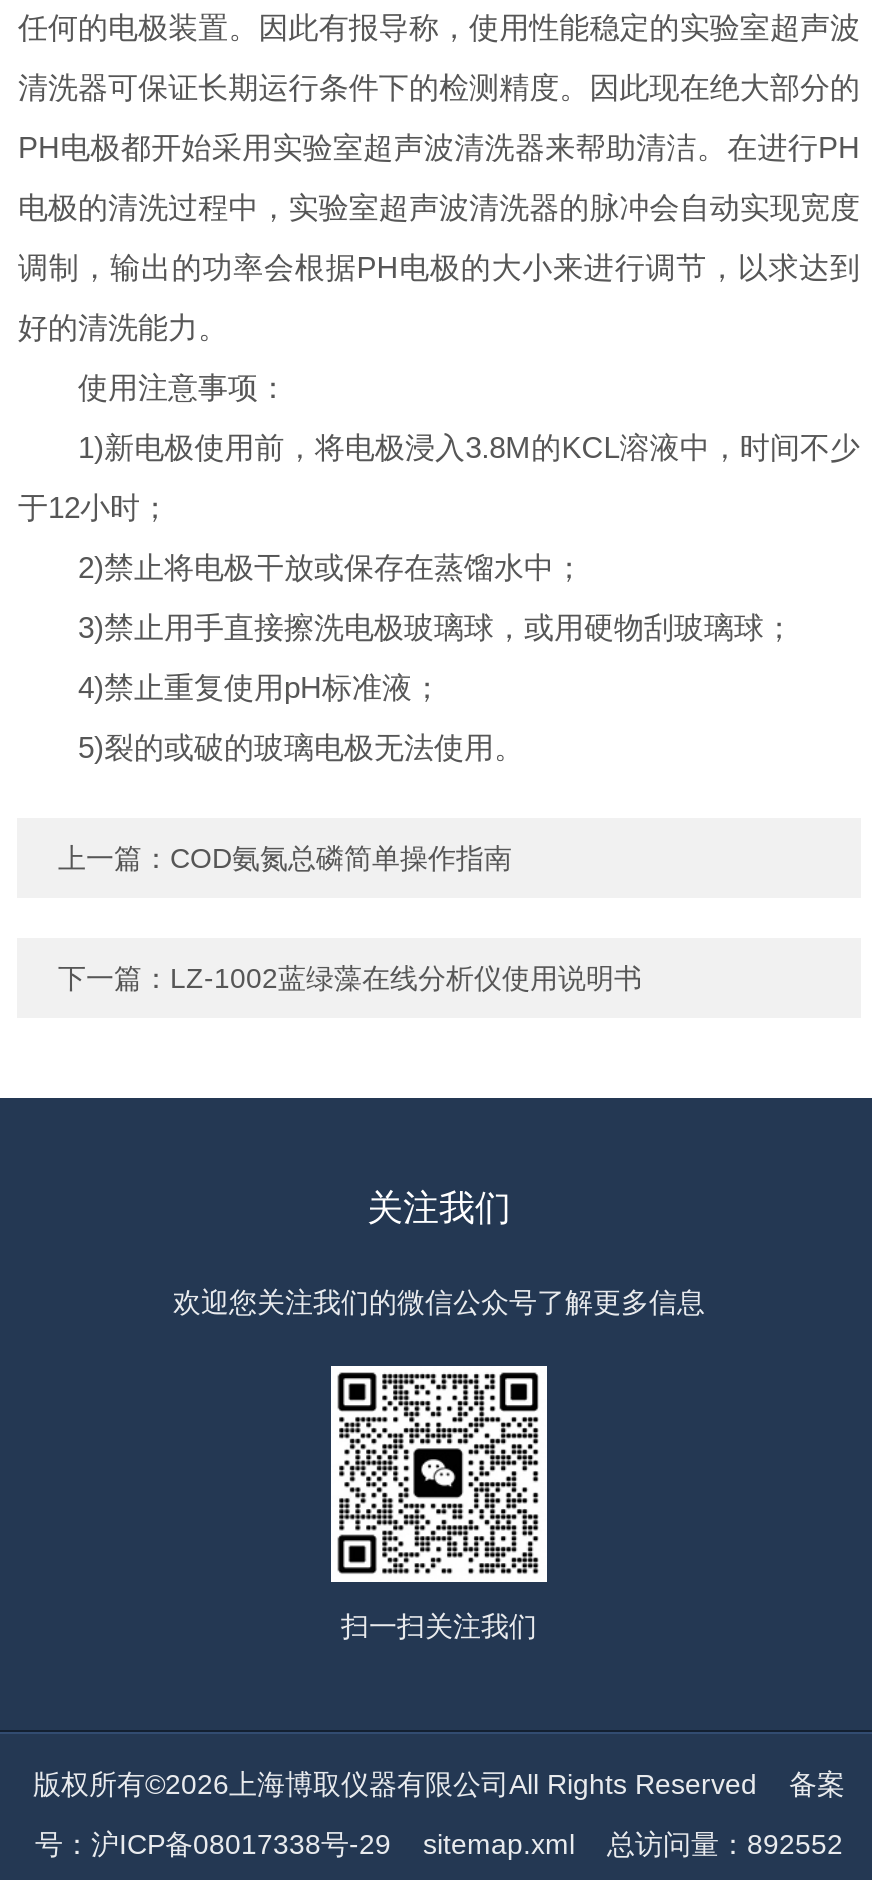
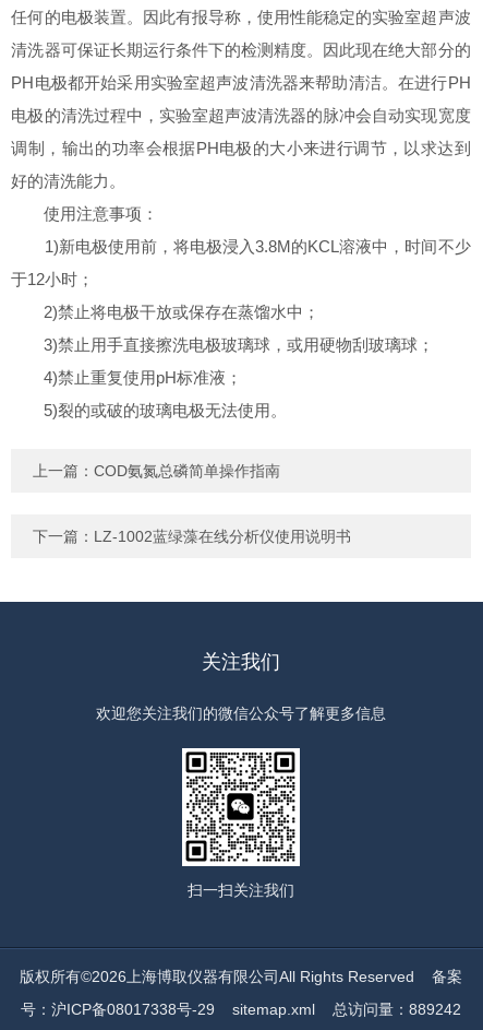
[423,1828,843,1860] sitemap.xml总访问量：892552 -> [232,1001,461,1018] sitemap.xml总访问量：889242

